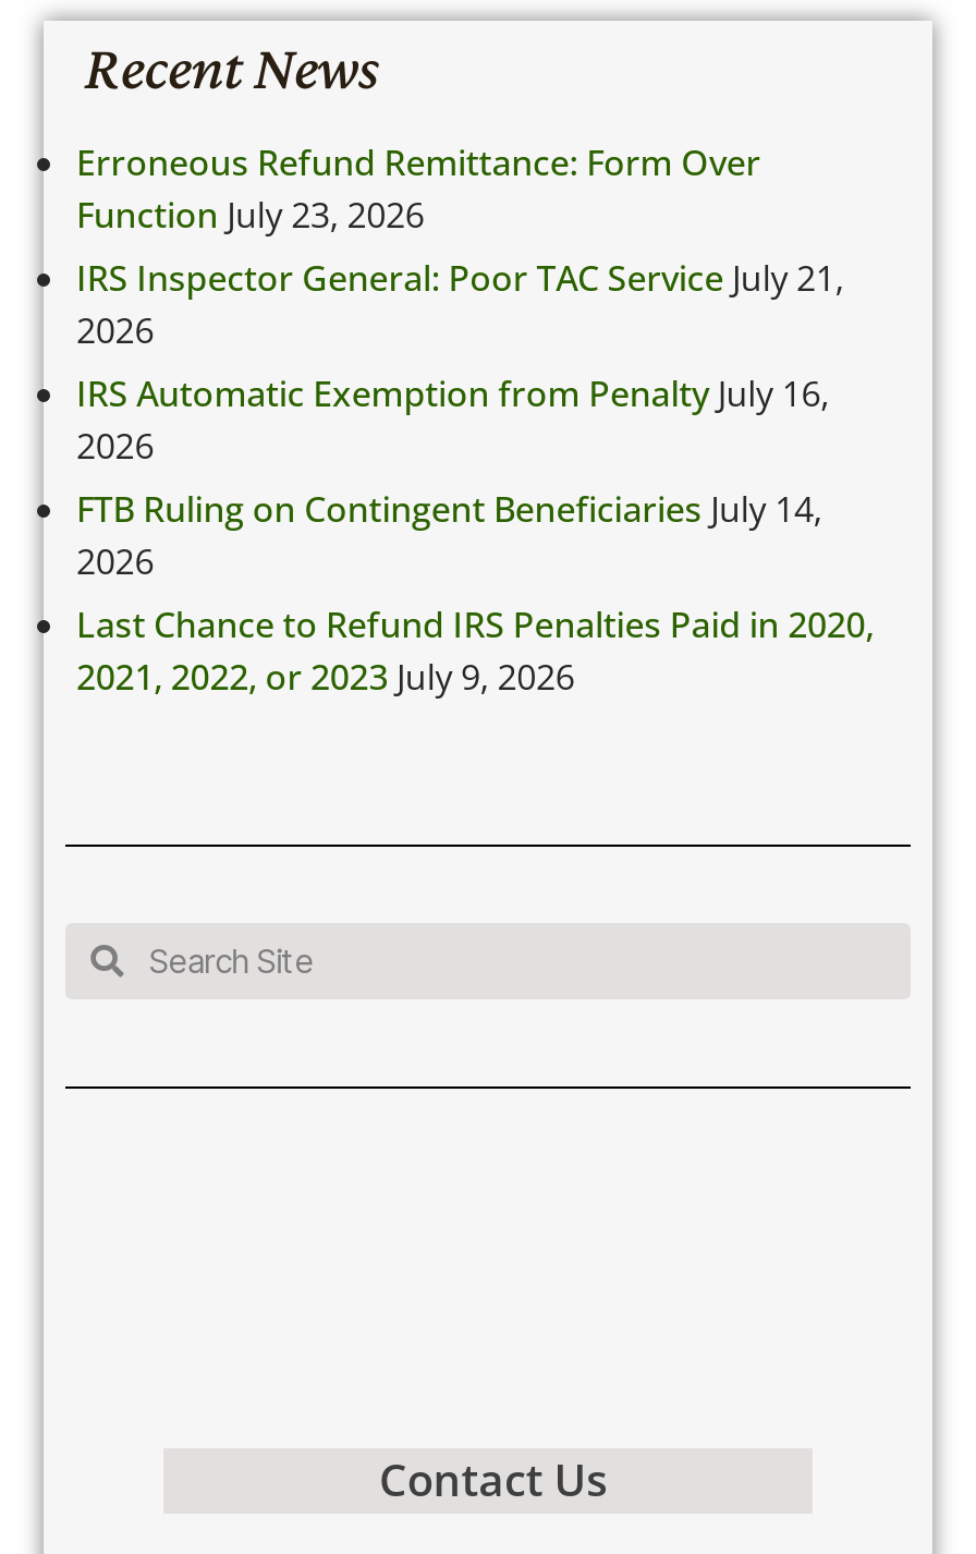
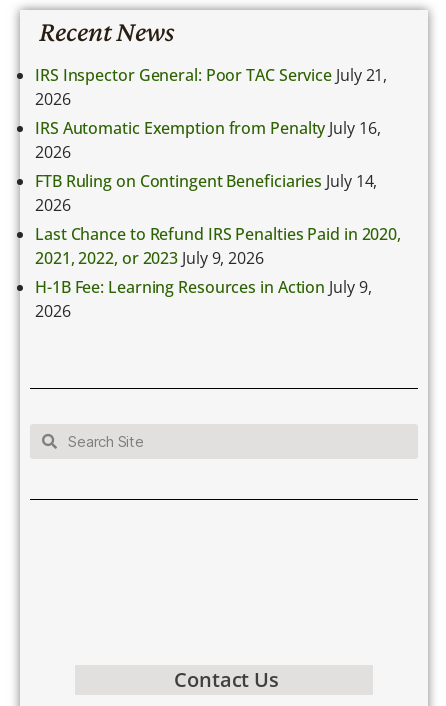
[76,139,761,240] Erroneous Refund Remittance: Form Over | Function July 23, 2026 -> none
moved [76,255,874,702] -> [35,64,401,269]: IRS Inspector General: Poor TAC Service July 21, | 2026 | IRS Automatic Exemption from Penalty July 16, | 2026 | FTB Ruling on Contingent Beneficiaries July 14, | 2026 | Last Chance to Refund IRS Penalties Paid in 2020, | 2021, 2022, or 2023 July 9, 2026
none -> [35,276,371,322] H-1B Fee: Learning Resources in Action July 9, | 2026

